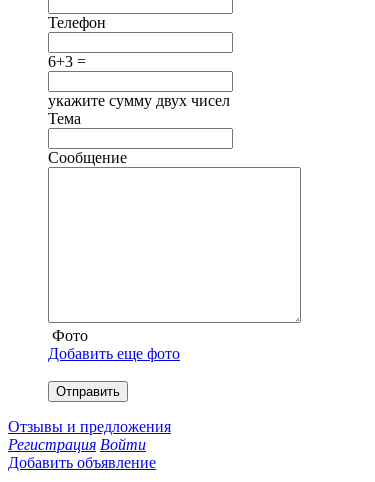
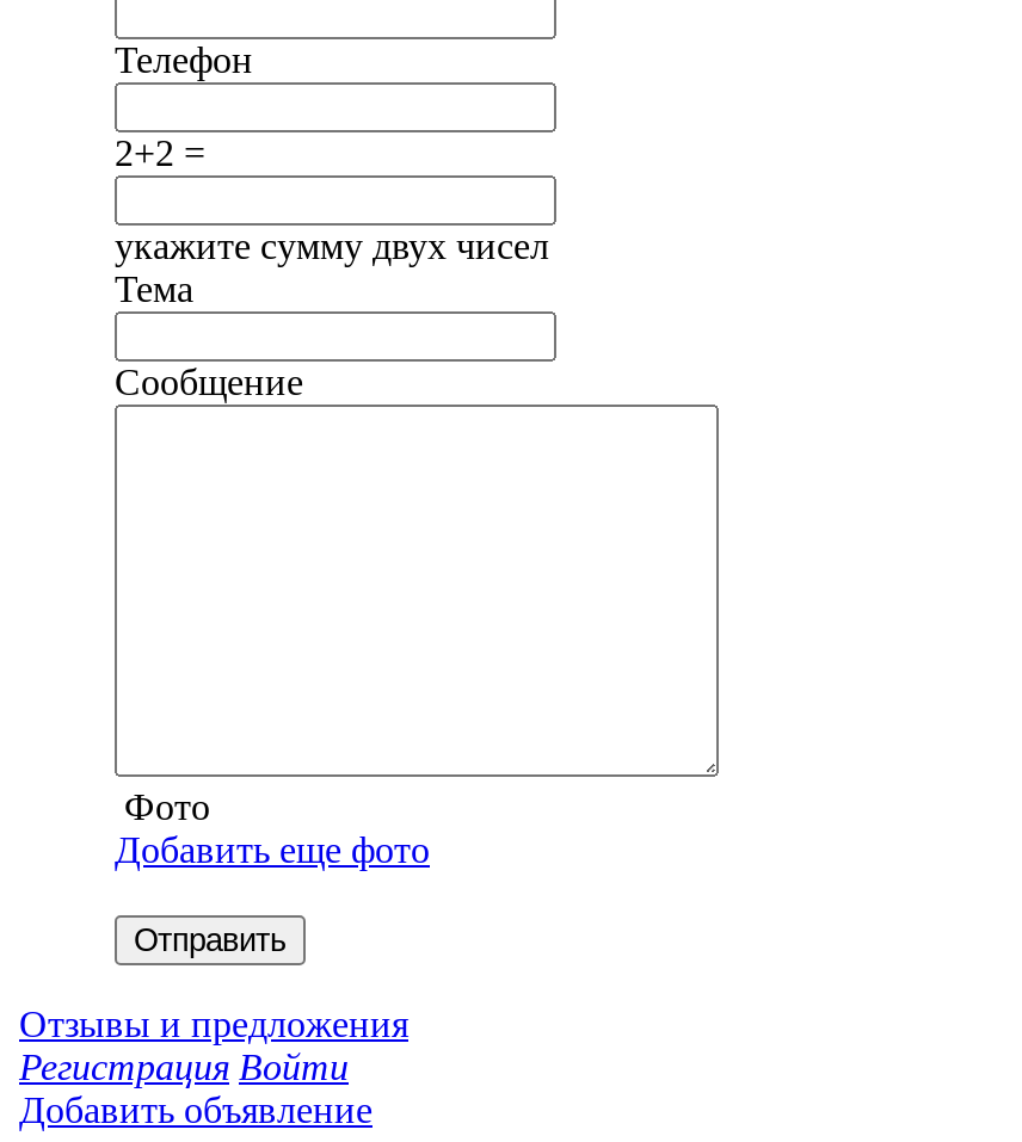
[48,53,86,70] 6+3 = -> [115,132,205,173] 2+2 =

